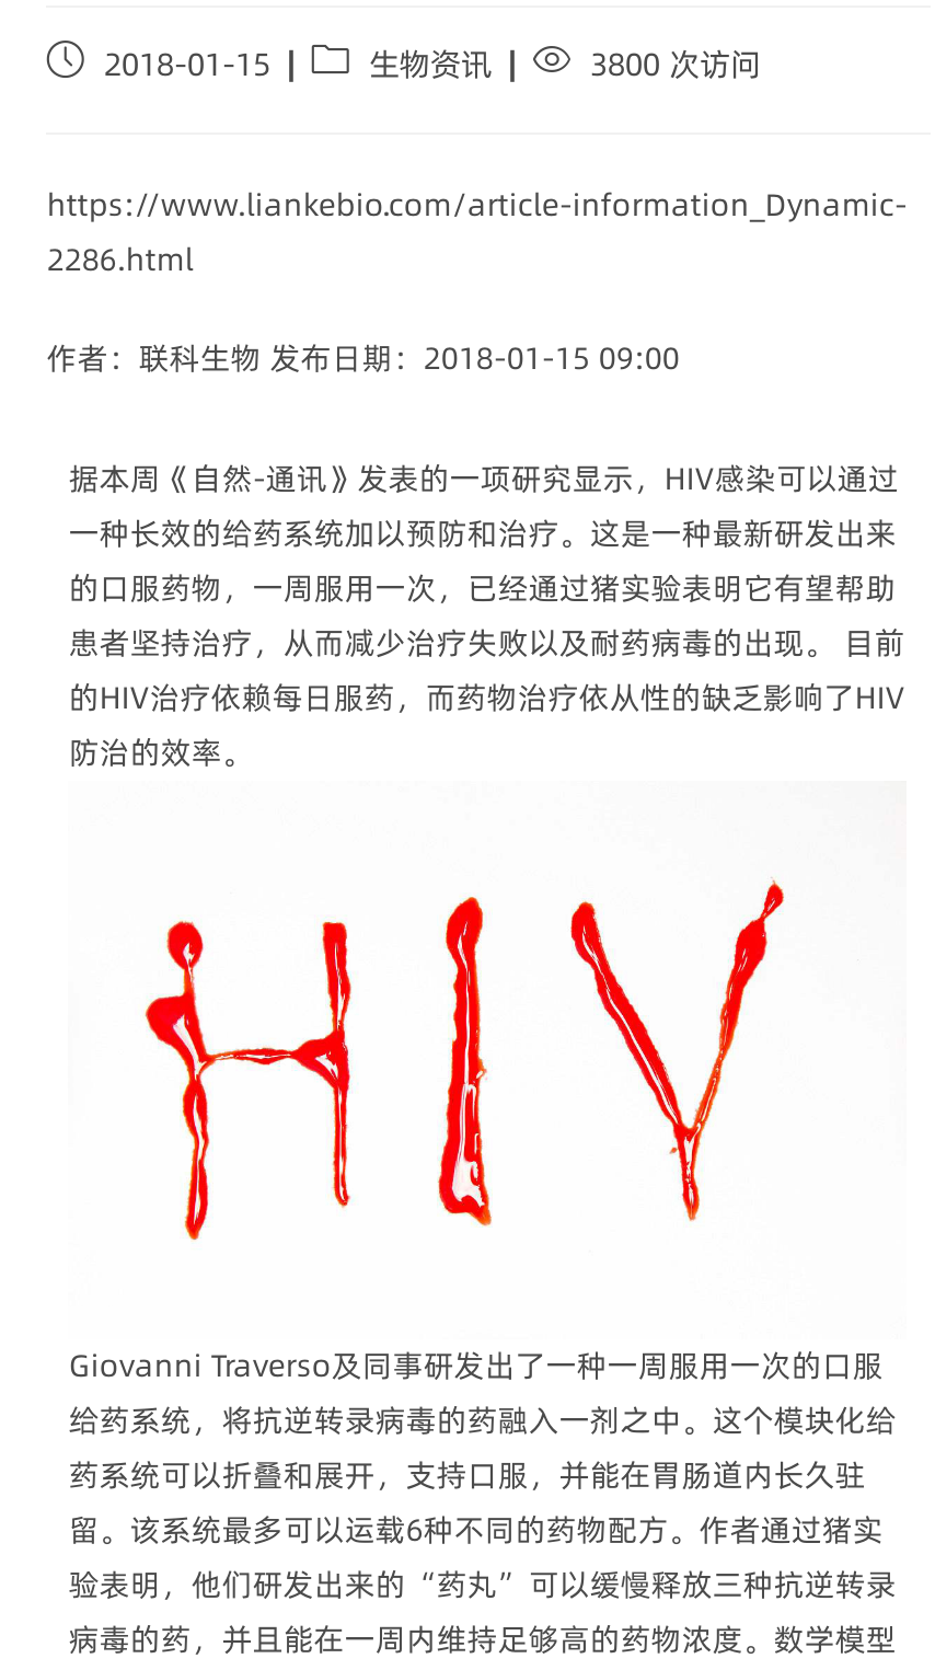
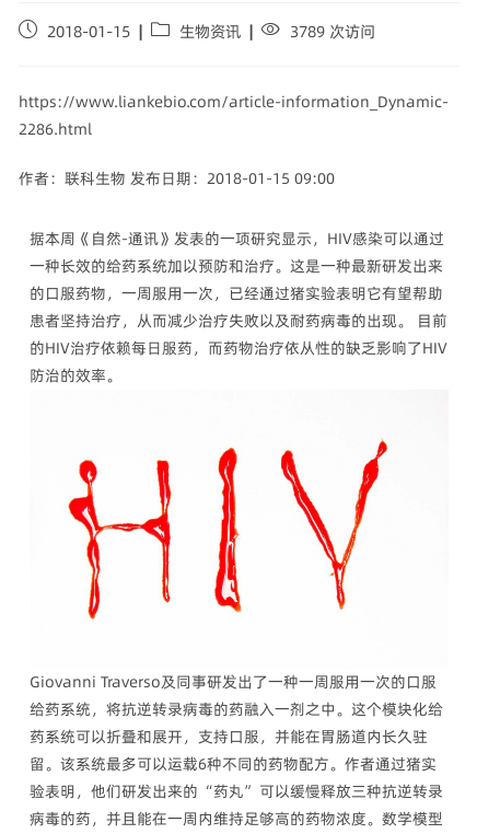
[590,43,761,87] 3800 次访问 -> [290,21,376,43] 3789 次访问

